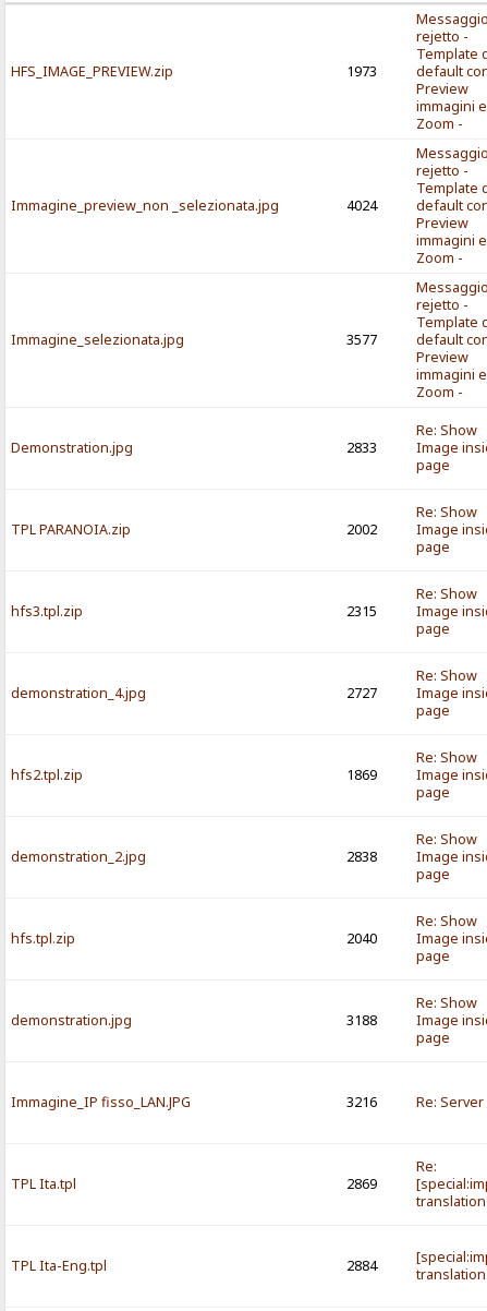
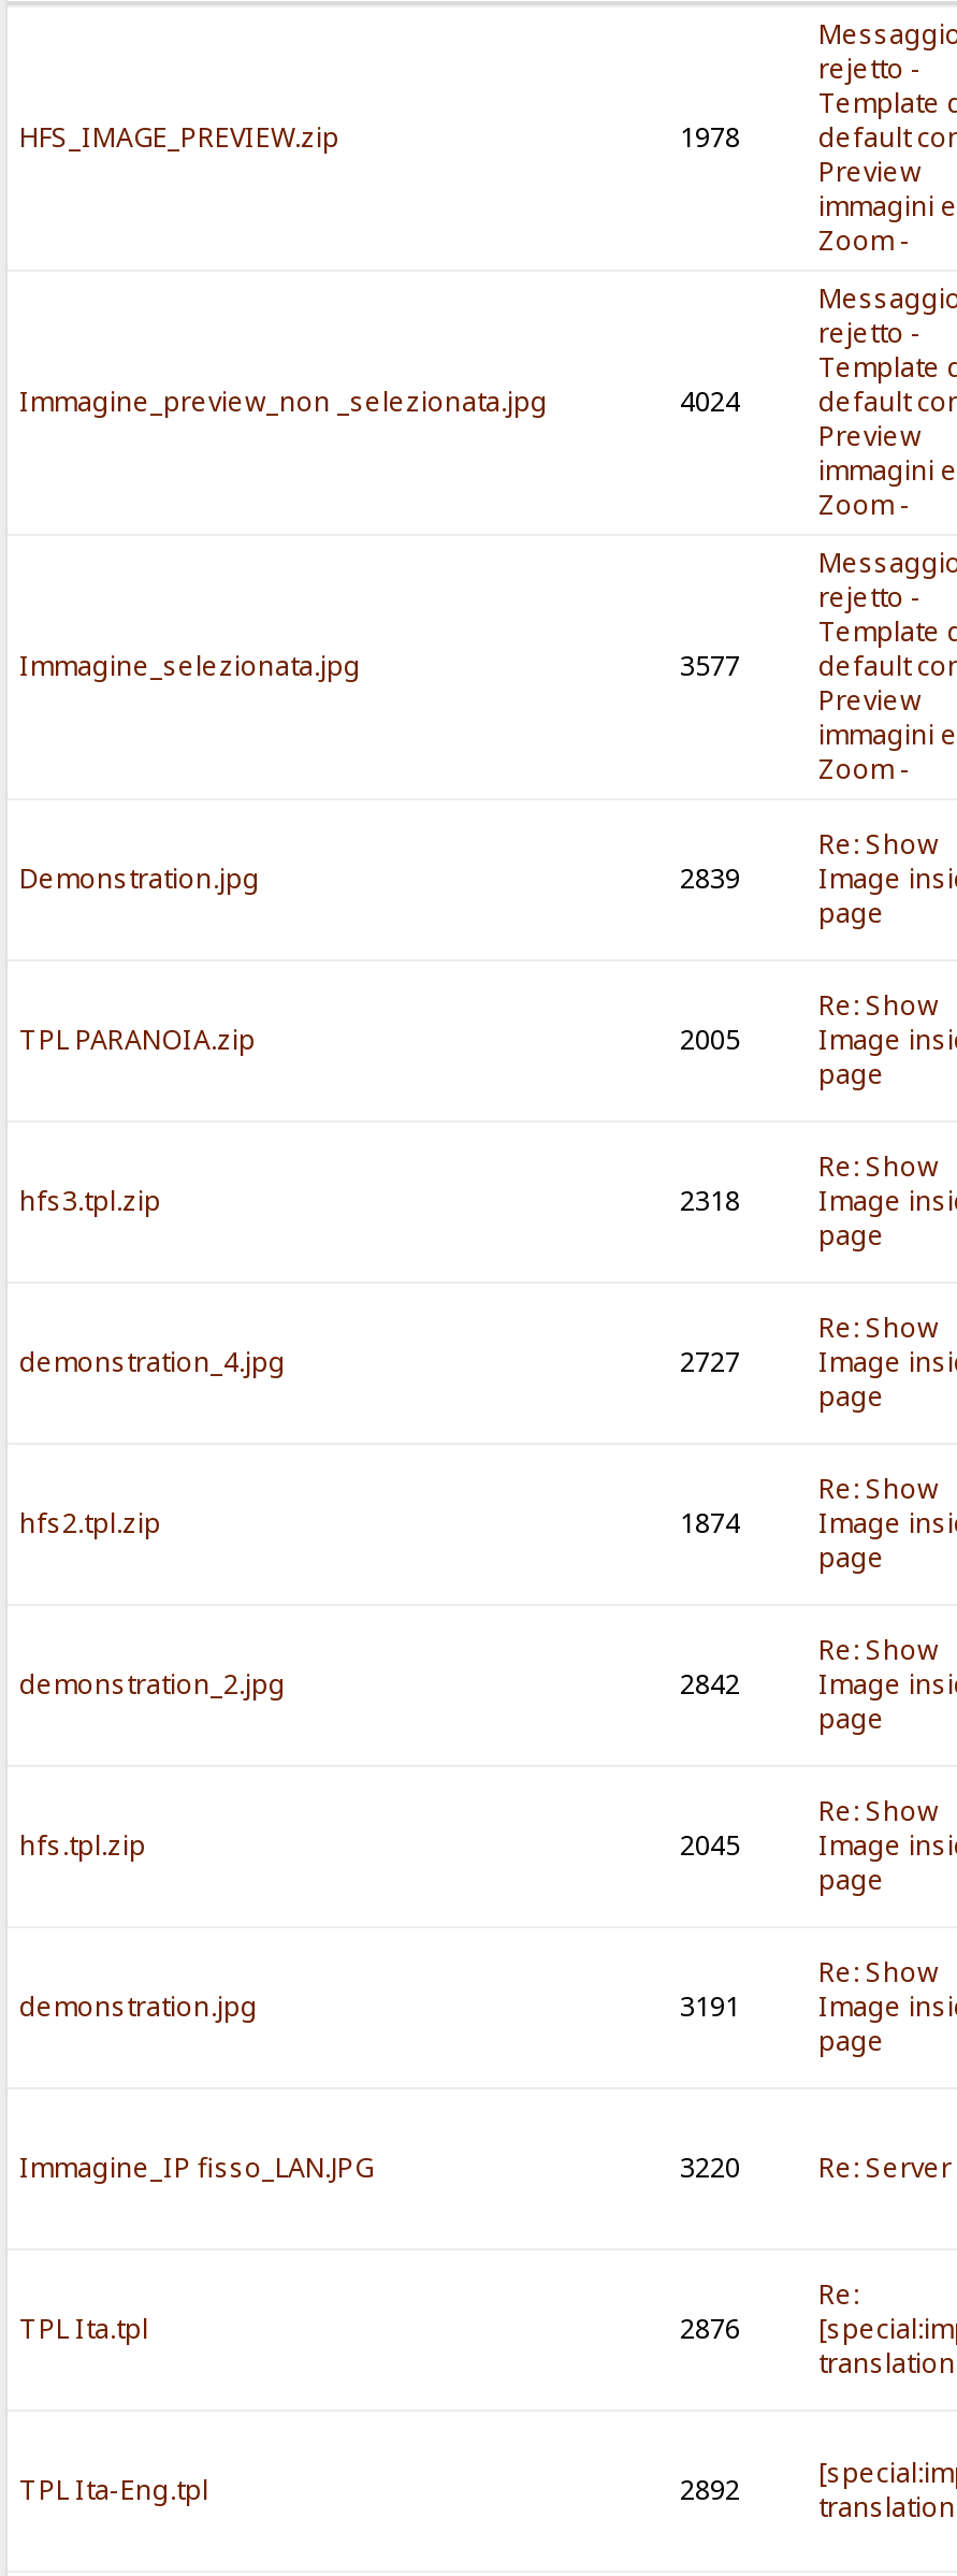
[346,62,377,80] 1973 -> [680,118,740,155] 1978
[346,438,377,457] 2833 -> [680,860,740,896] 2839
[346,520,377,538] 2002 -> [680,1021,740,1057] 2005
[346,602,377,620] 2315 -> [680,1182,740,1218] 2318
[346,765,377,784] 1869 -> [680,1504,740,1541] 1874
[346,847,377,866] 2838 -> [680,1665,740,1702] 2842
[346,929,377,947] 2040 -> [680,1826,740,1863] 2045
[346,1011,377,1029] 3188 -> [680,1988,740,2024] 3191
[346,1092,377,1111] 3216 -> [680,2149,740,2185] 3220
[346,1174,377,1193] 2869 -> [680,2310,740,2346] 2876
[346,1256,377,1275] 2884 -> [680,2471,740,2507] 2892

